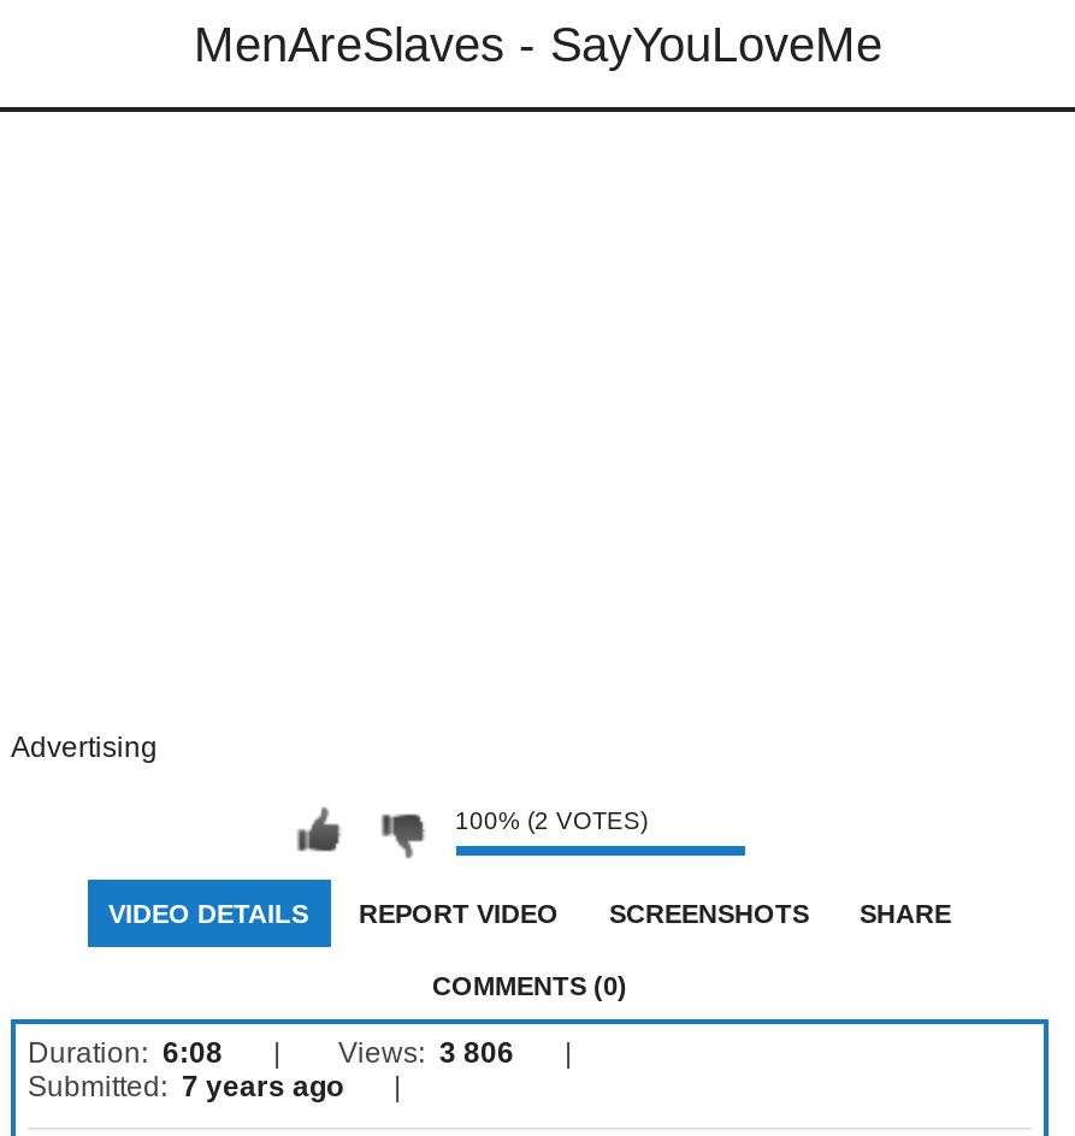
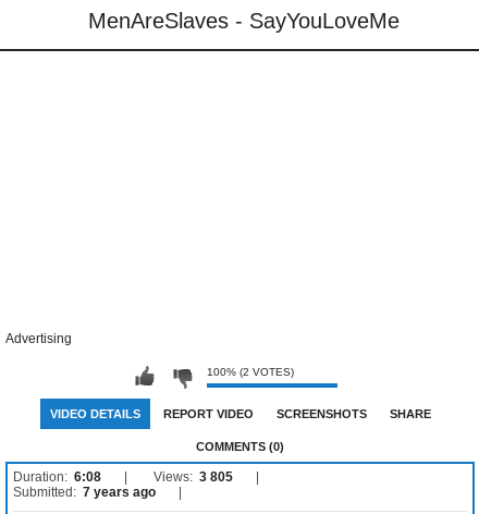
[338,1037,514,1071] Views: 3 806 -> [153,470,233,485] Views: 3 805

